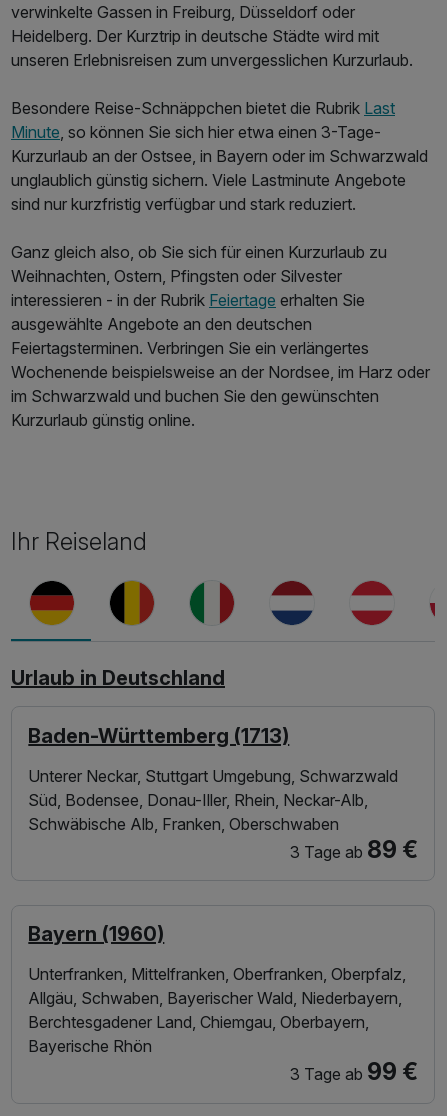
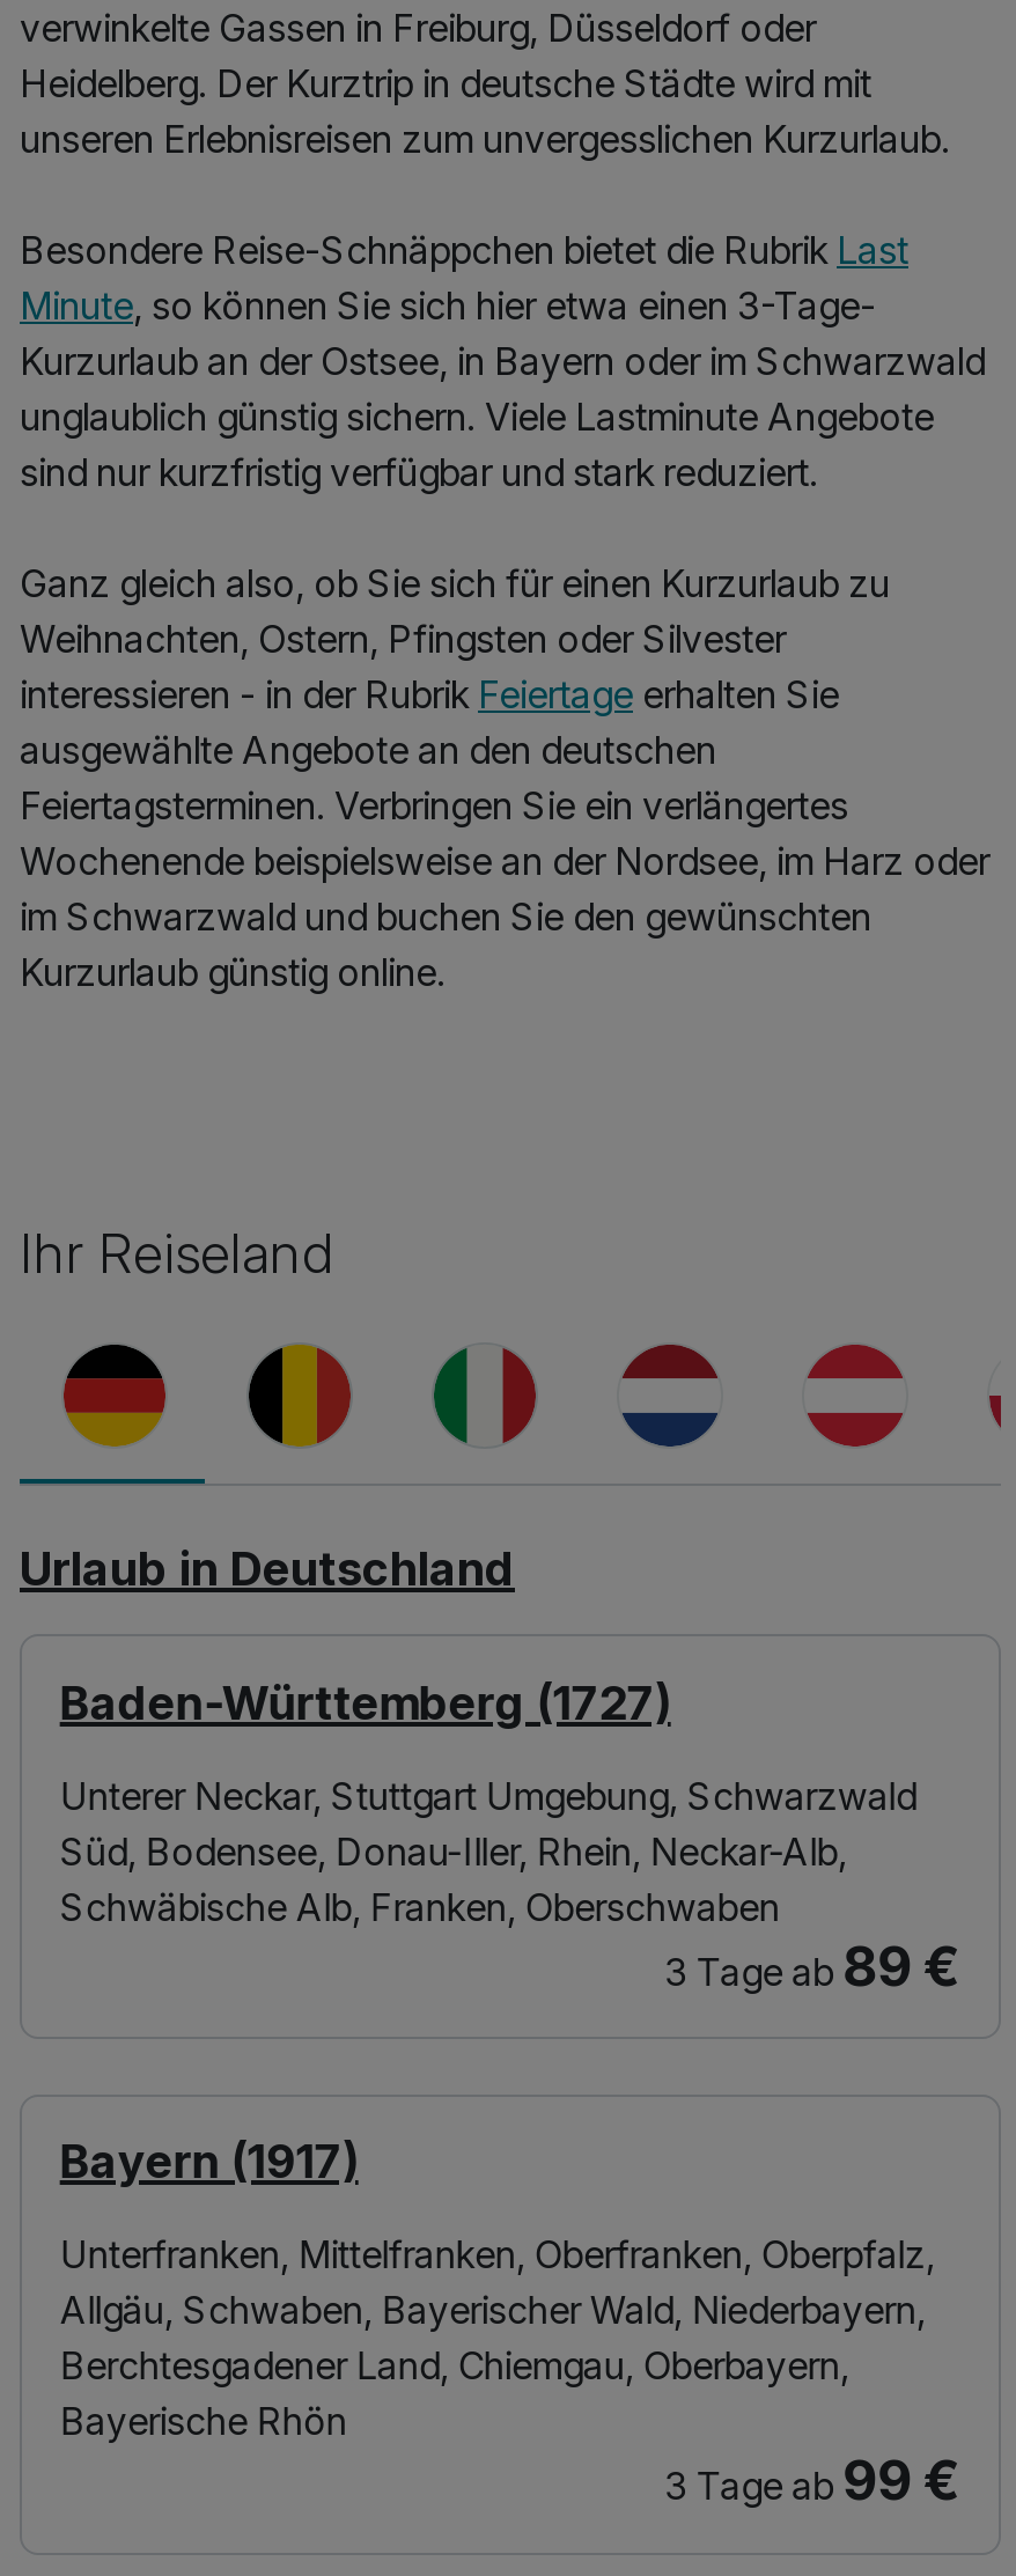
[28,723,289,747] Baden-Württemberg (1713) -> [60,1675,671,1730] Baden-Württemberg (1727)
[28,922,164,946] Bayern (1960) -> [60,2134,358,2190] Bayern (1917)

